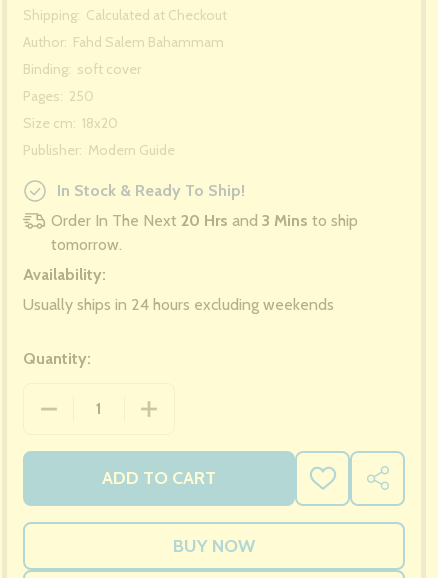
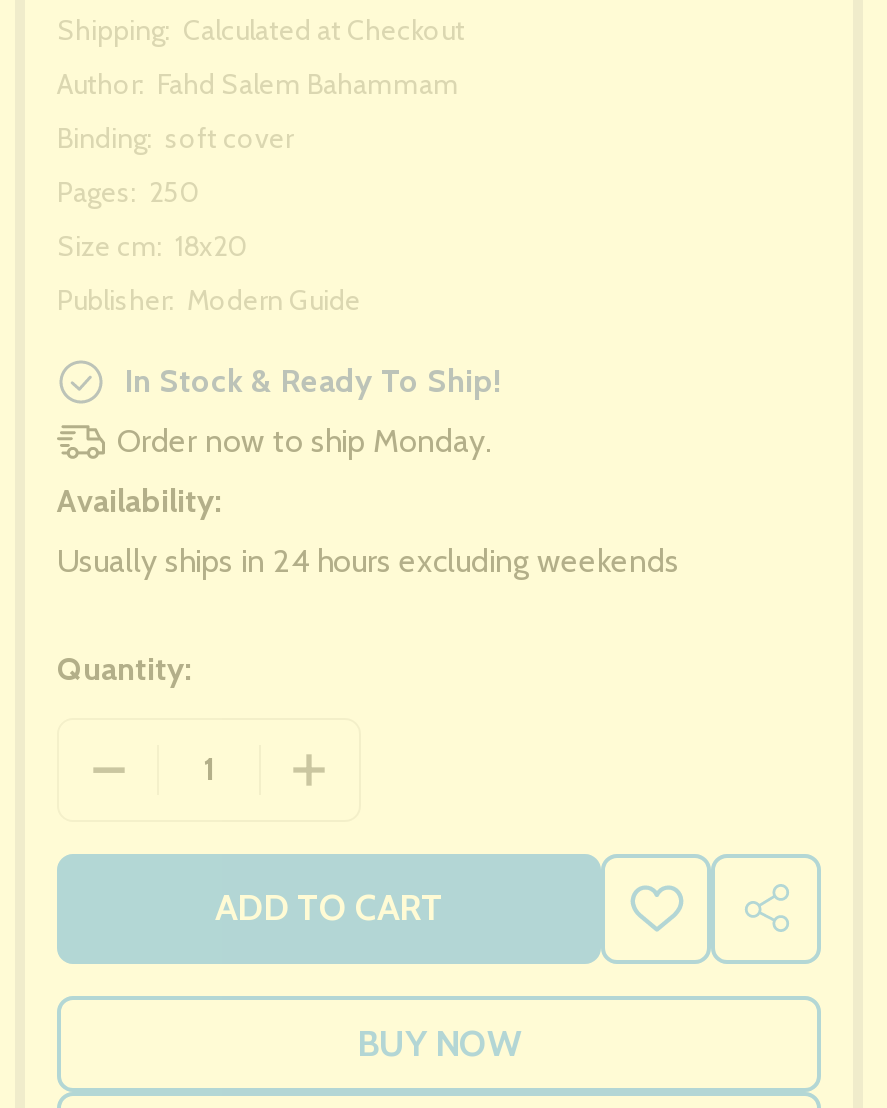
[51,211,358,254] Order In The Next 20 Hrs and 3 Mins to ship | tomorrow. -> [117,422,491,460] Order now to ship Monday.

